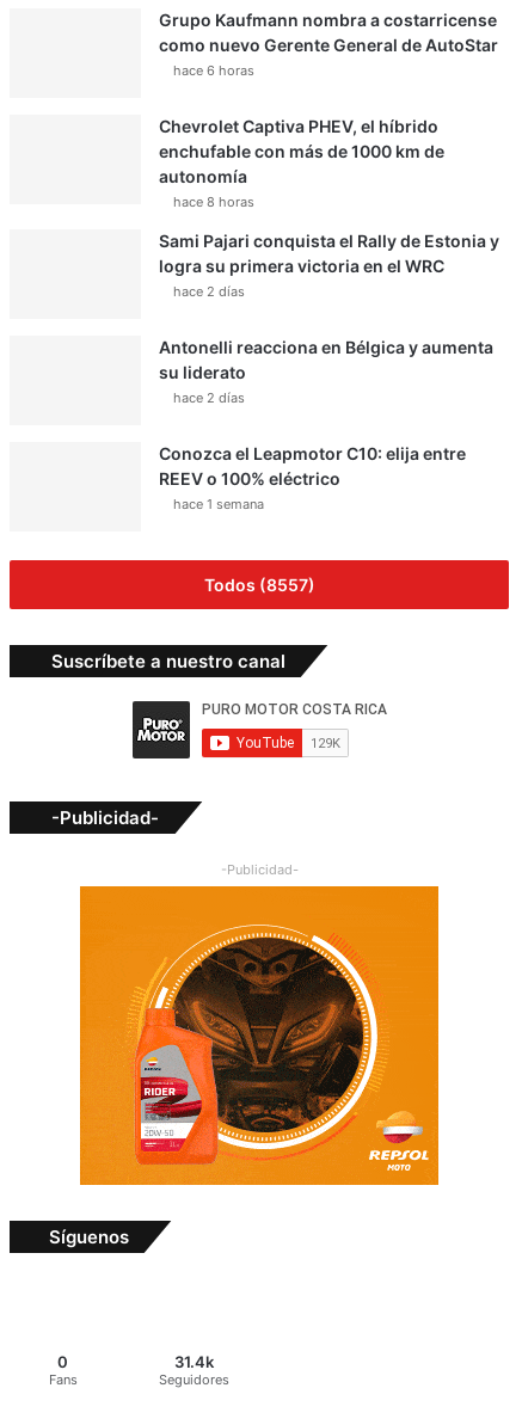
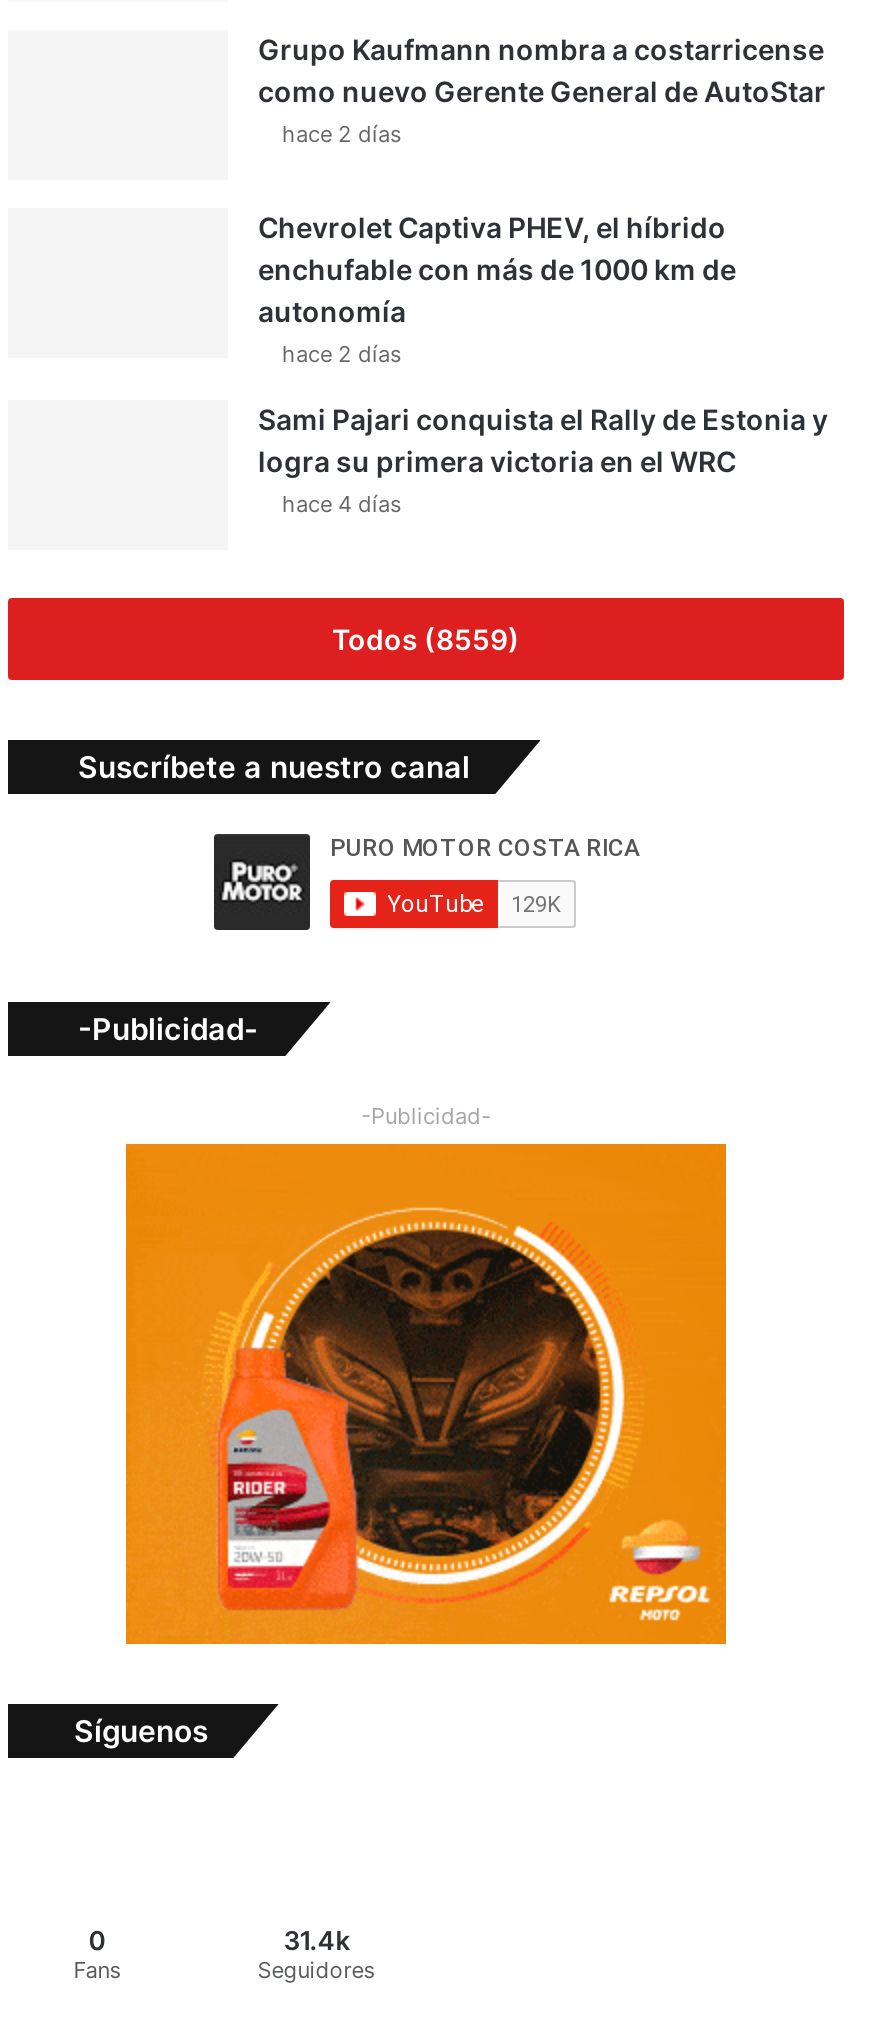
[173,62,254,79] hace 6 horas -> [282,120,402,148] hace 2 días
[173,194,254,210] hace 8 horas -> [282,340,402,368] hace 2 días
[159,283,493,513] hace 2 días | Antonelli reacciona en Bélgica y aumenta | su liderato | hace 2 días | Conozca el Leapmotor C10: elija entre | REEV o 100% eléctrico | hace 1 semana -> [282,490,402,518] hace 4 días
[204,575,315,595] Todos (8557) -> [332,622,520,656] Todos (8559)

